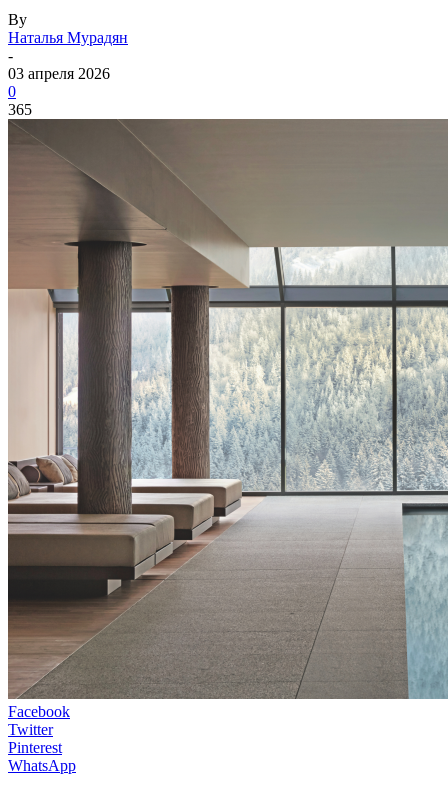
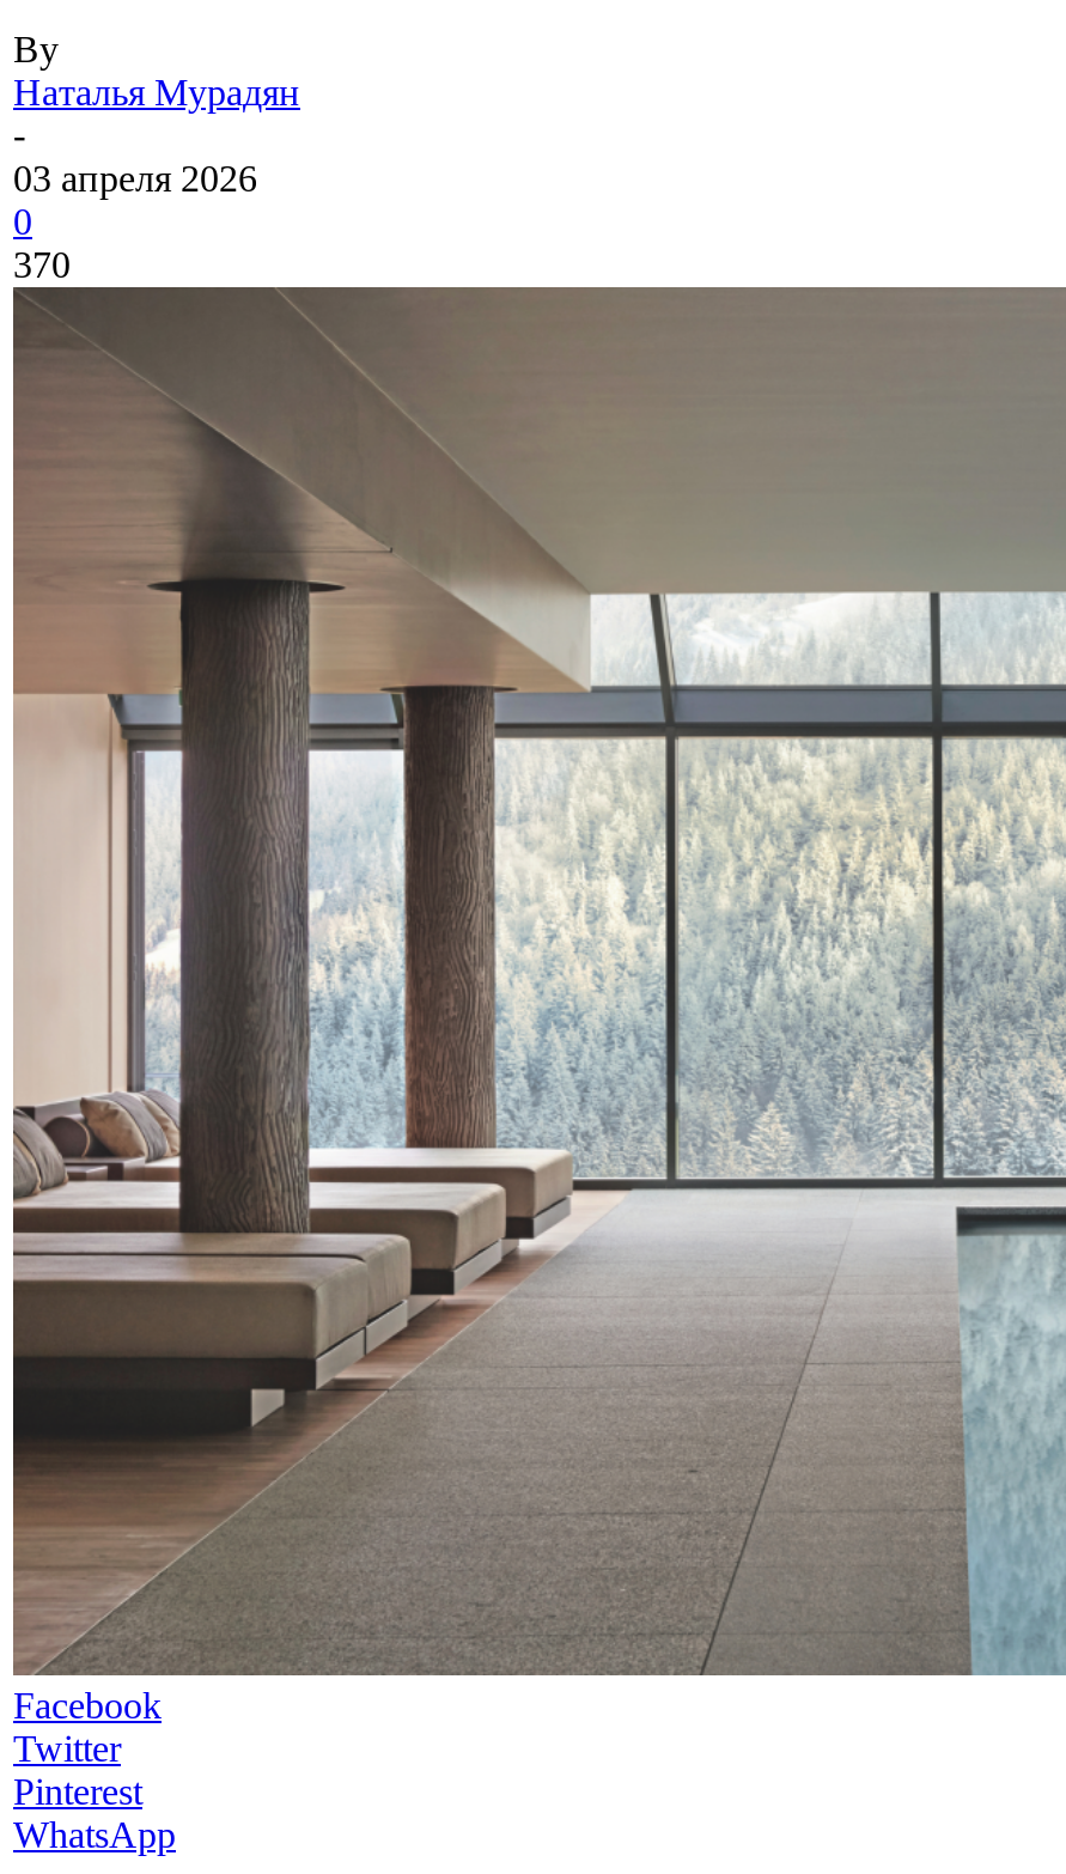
[8,101,32,118] 365 -> [13,244,71,284] 370

